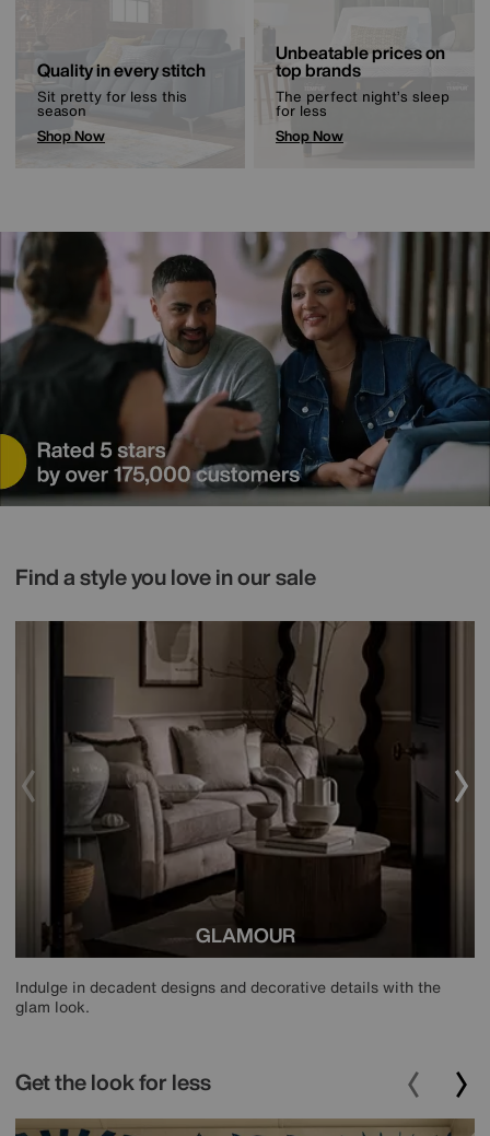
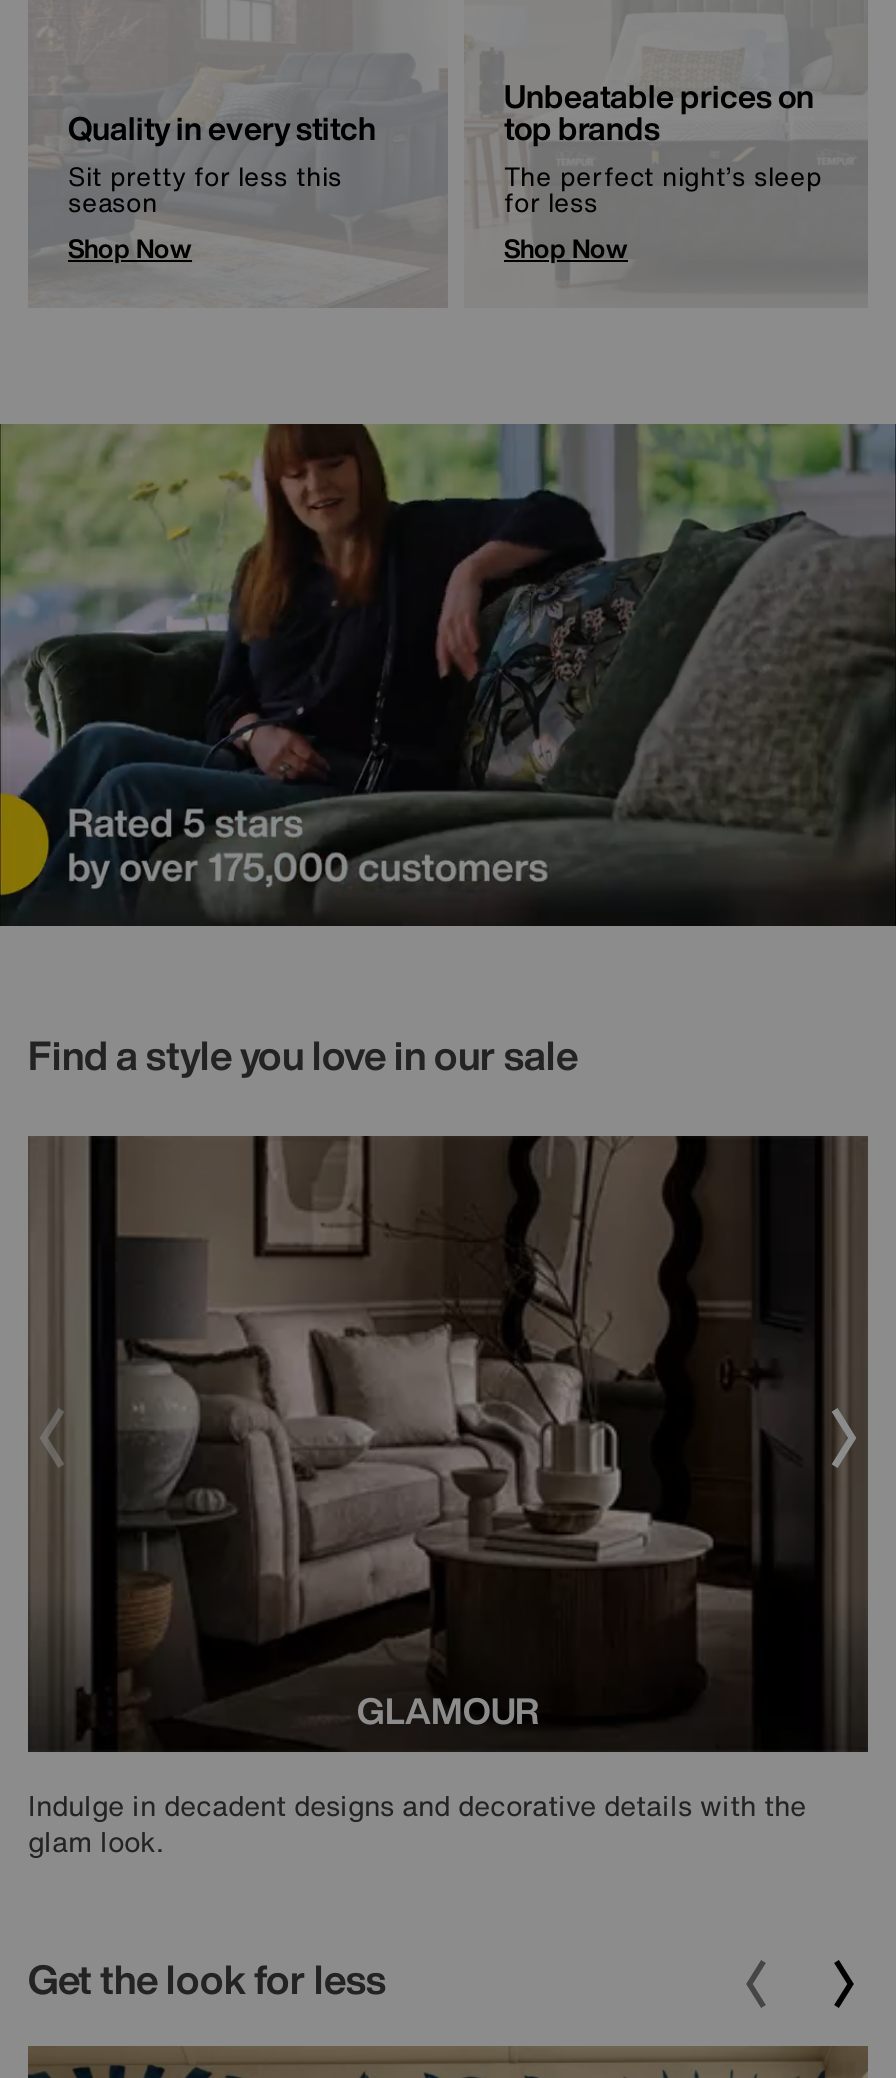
[3,231,487,506] [image] -> [6,422,890,926] [image]

